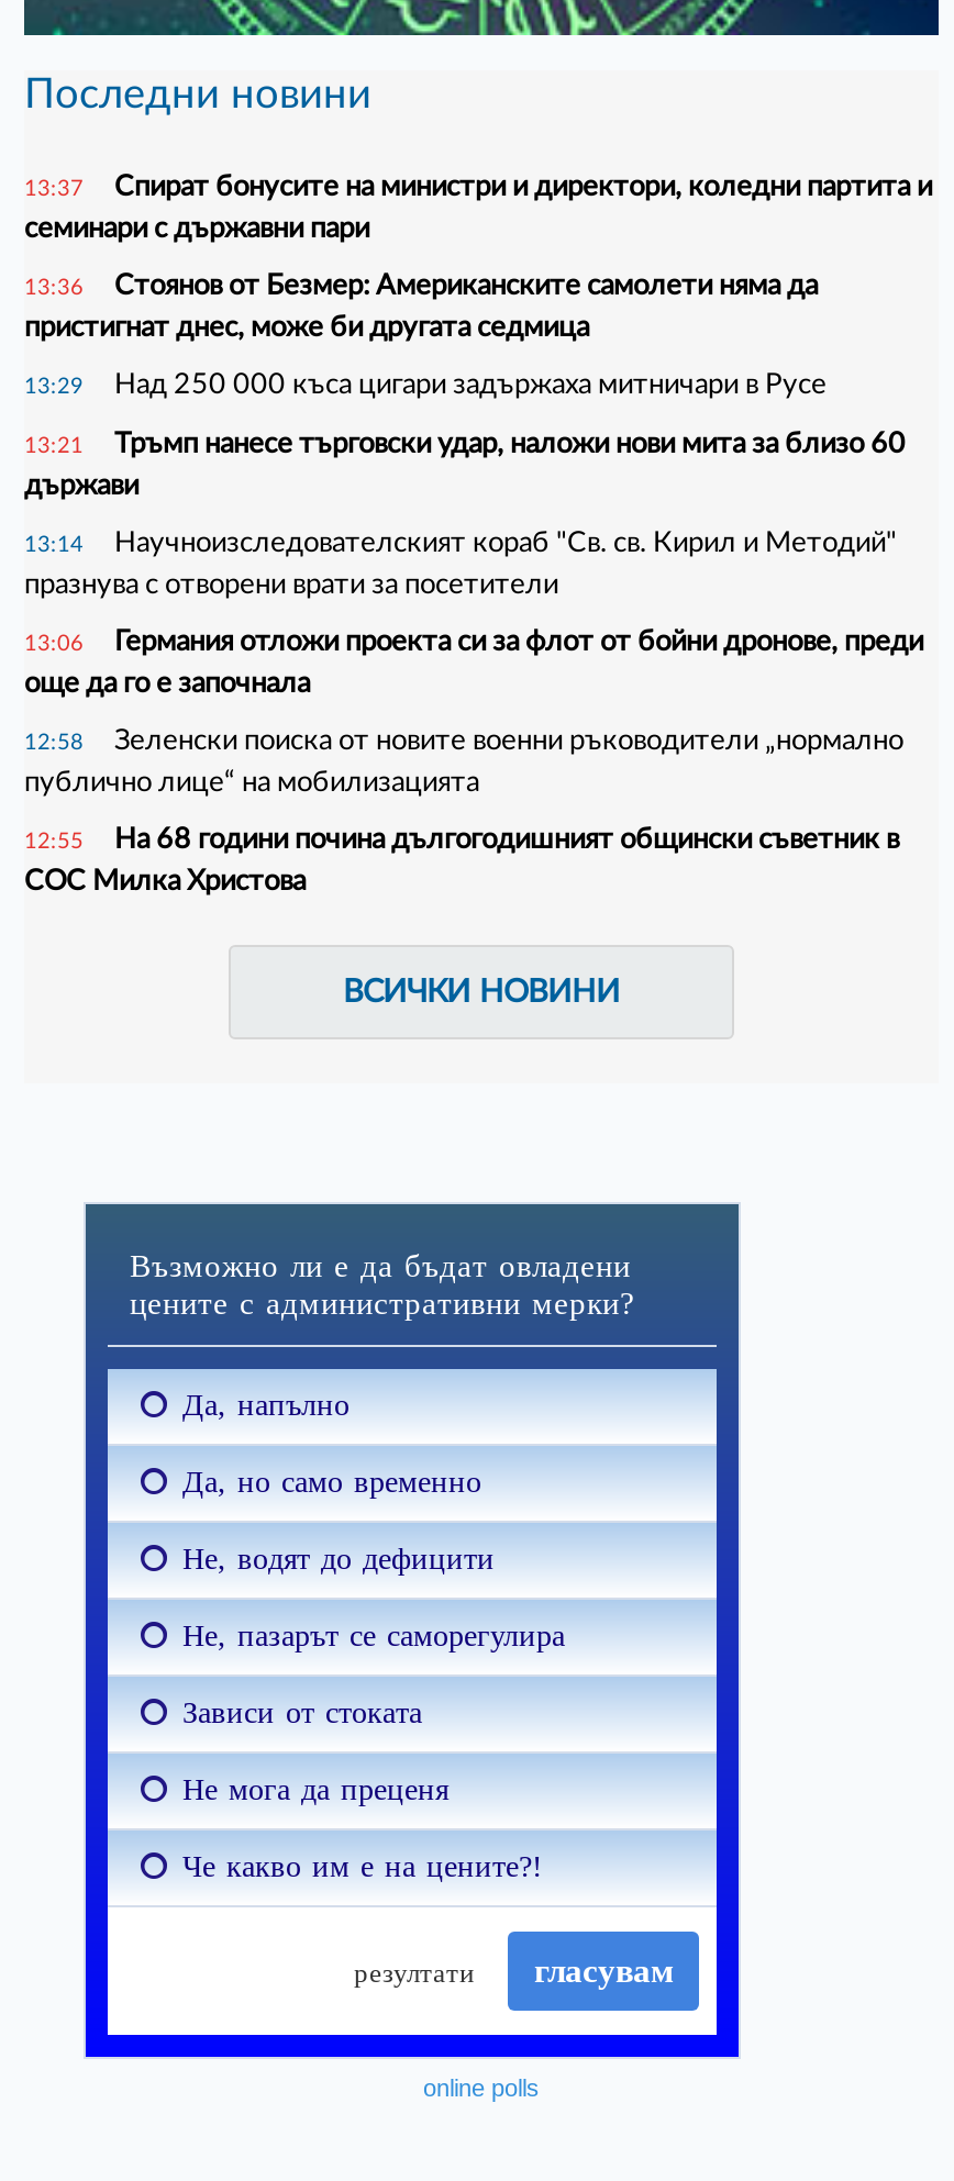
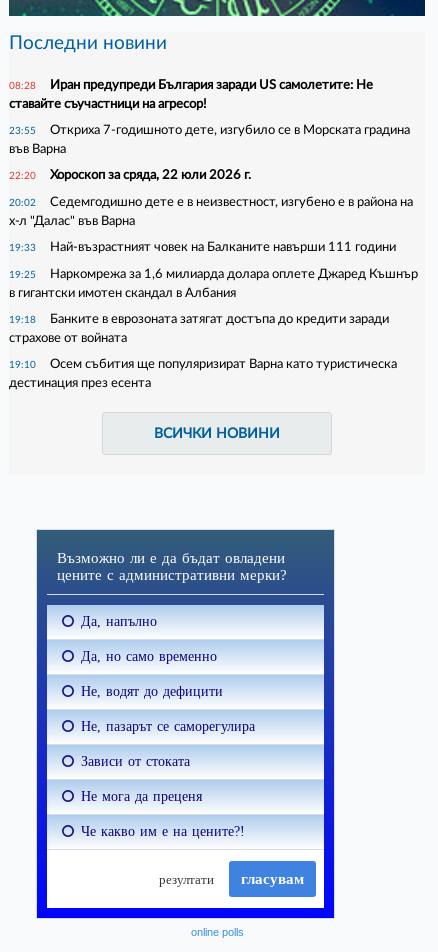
[24,173,932,894] 13:37 | Спират бонусите на министри и директори, коледни партита и | семинари с държавни пари | 13:36 | Стоянов от Безмер: Американските самолети няма да | пристигнат днес, може би другата седмица | 13:29 | Над 250 000 къса цигари задържаха митничари в Русе | 13:21 | Тръмп нанесе търговски удар, наложи нови мита за близо 60 | държави | 13:14 | Научноизследователският кораб "Св. св. Кирил и Методий" | празнува с отворени врати за посетители | 13:06 | Германия отложи проекта си за флот от бойни дронове, преди | още да го е започнала | 12:58 | Зеленски поиска от новите военни ръководители „нормално | публично лице“ на мобилизацията | 12:55 | На 68 години почина дългогодишният общински съветник в | СОС Милка Христова -> [9,79,418,389] 08:28 | Иран предупреди България заради US самолетите: Не | ставайте съучастници на агресор! | 23:55 | Откриха 7-годишното дете, изгубило се в Морската градина | във Варна | 22:20 | Хороскоп за сряда, 22 юли 2026 г. | 20:02 | Седемгодишно дете е в неизвестност, изгубено е в района на | х-л "Далас" във Варна | 19:33 | Най-възрастният човек на Балканите навърши 111 години | 19:25 | Наркомрежа за 1,6 милиарда долара оплете Джаред Къшнър | в гигантски имотен скандал в Албания | 19:18 | Банките в еврозоната затягат достъпа до кредити заради | страхове от войната | 19:10 | Осем събития ще популяризират Варна като туристическа | дестинация през есента

